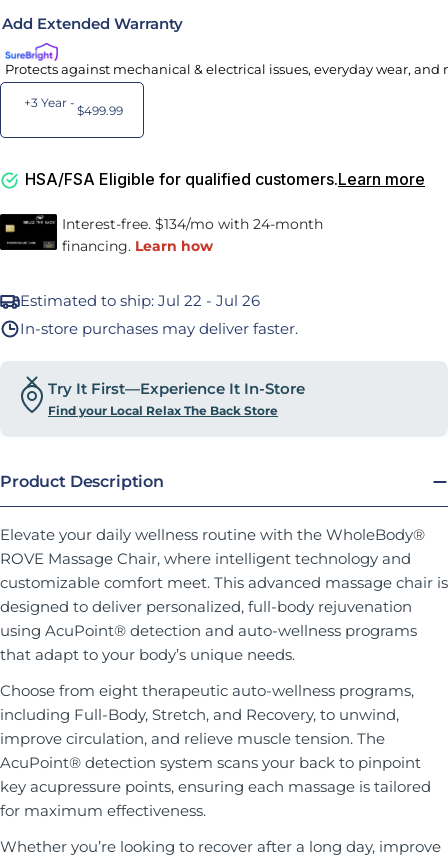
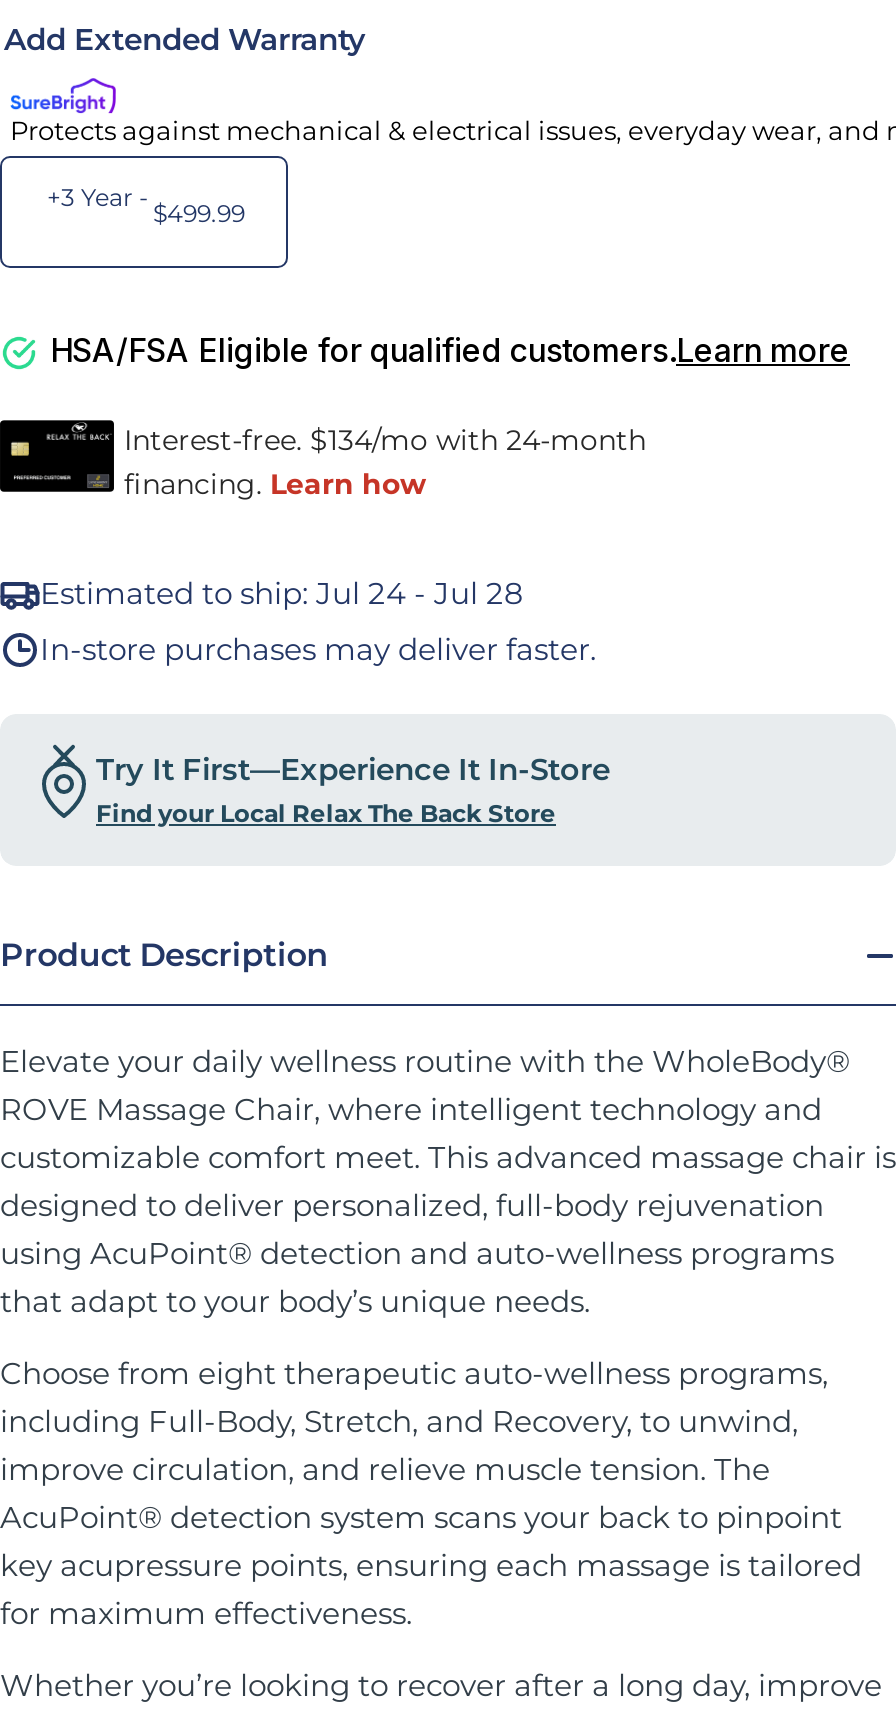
[20,291,260,310] Estimated to ship: Jul 22 - Jul 26 -> [40,574,524,612] Estimated to ship: Jul 24 - Jul 28

